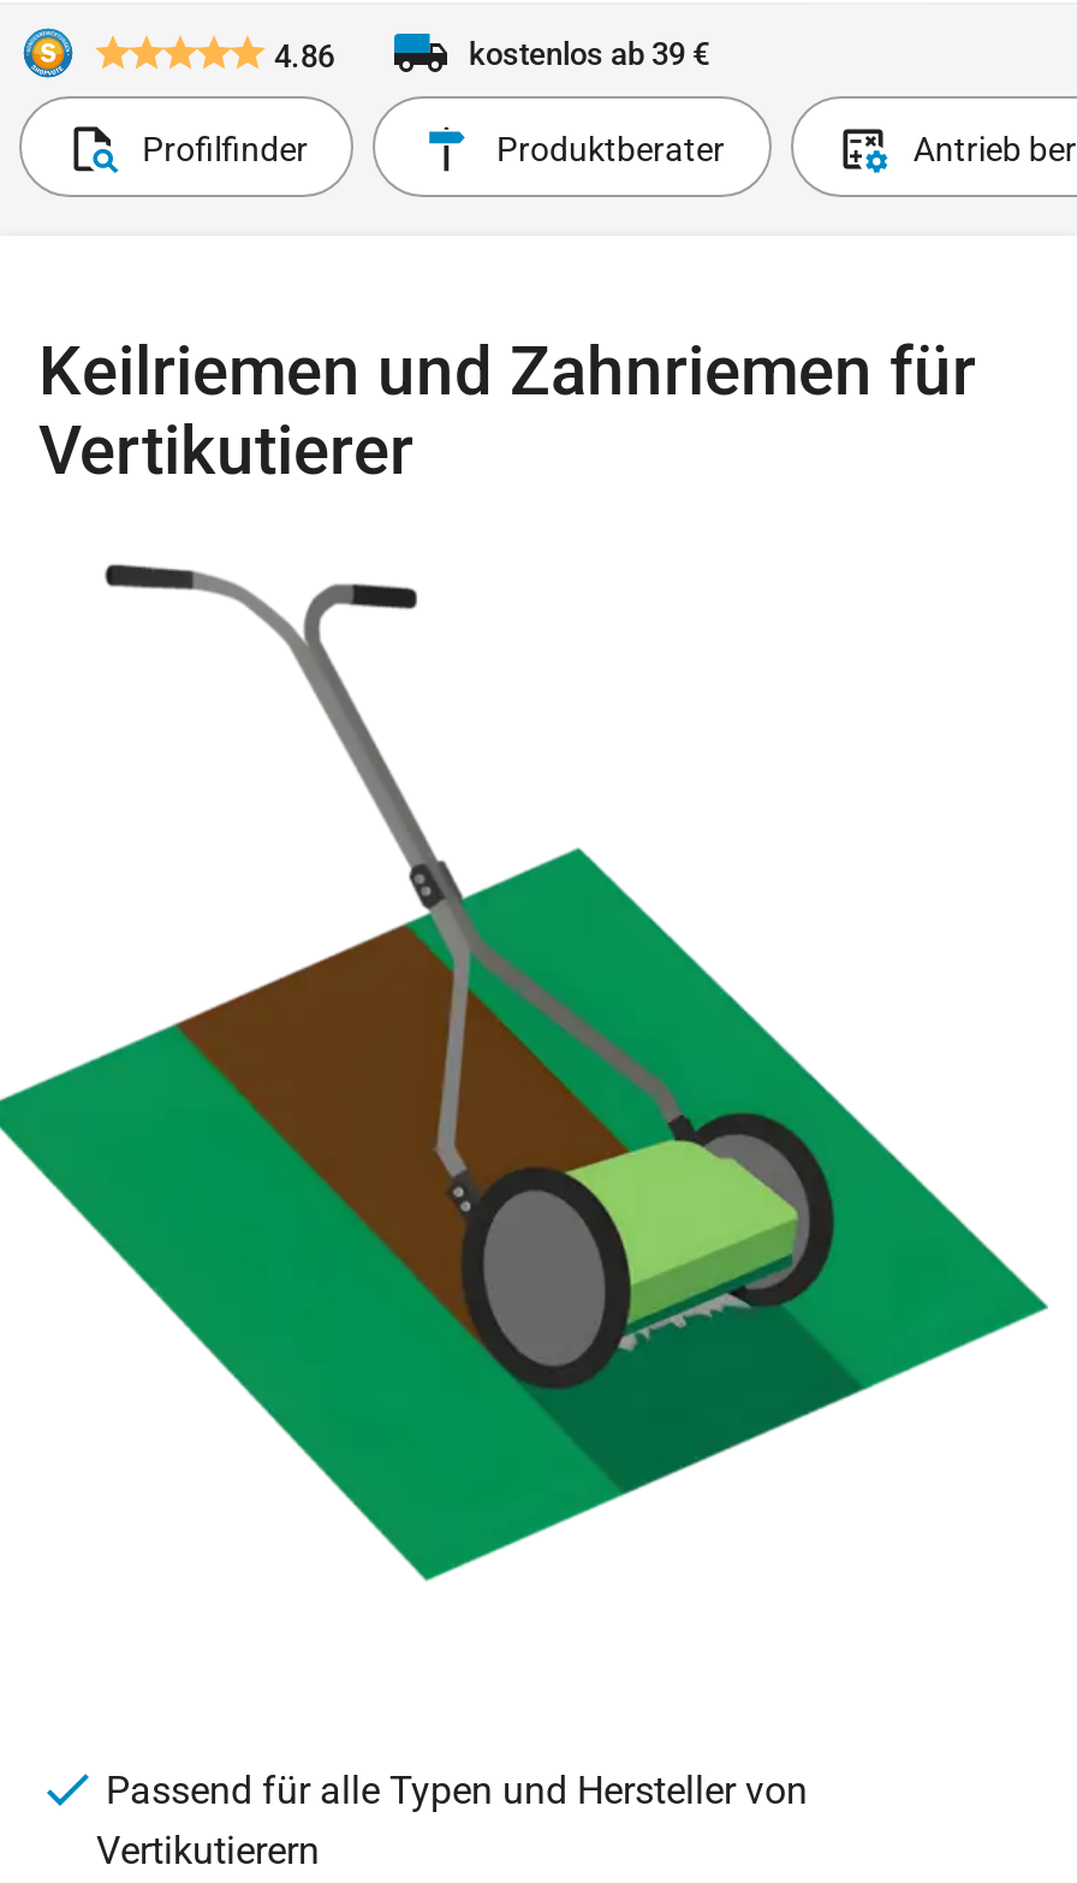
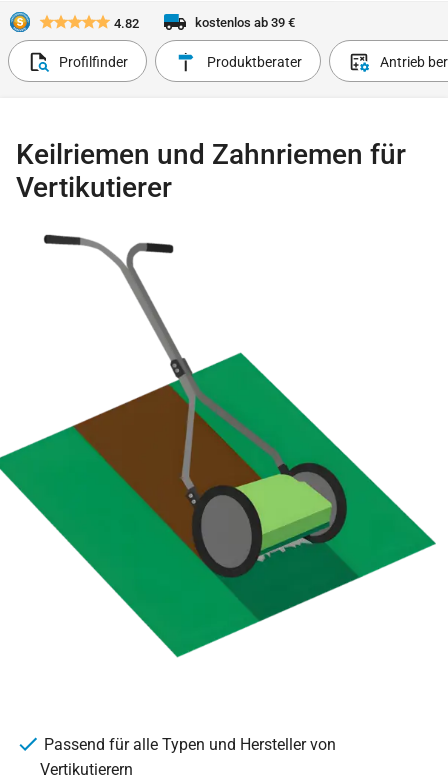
[274,38,334,75] 4.86 -> [114,16,139,31] 4.82

